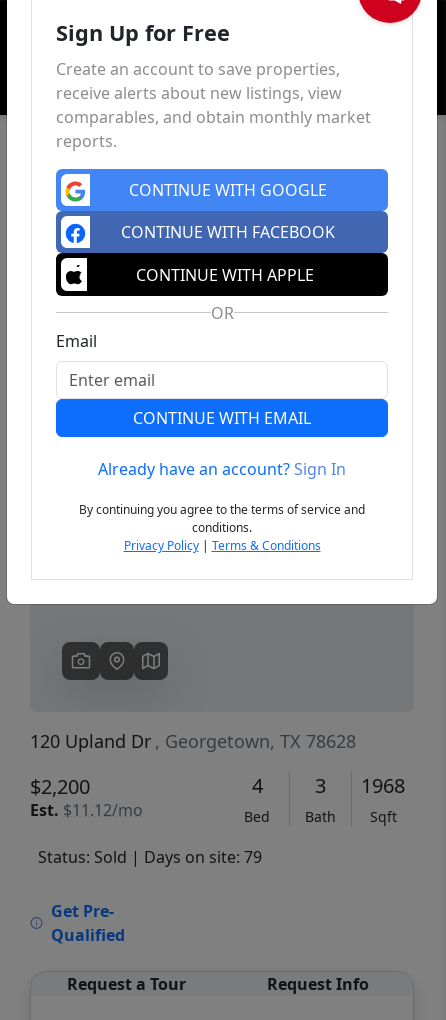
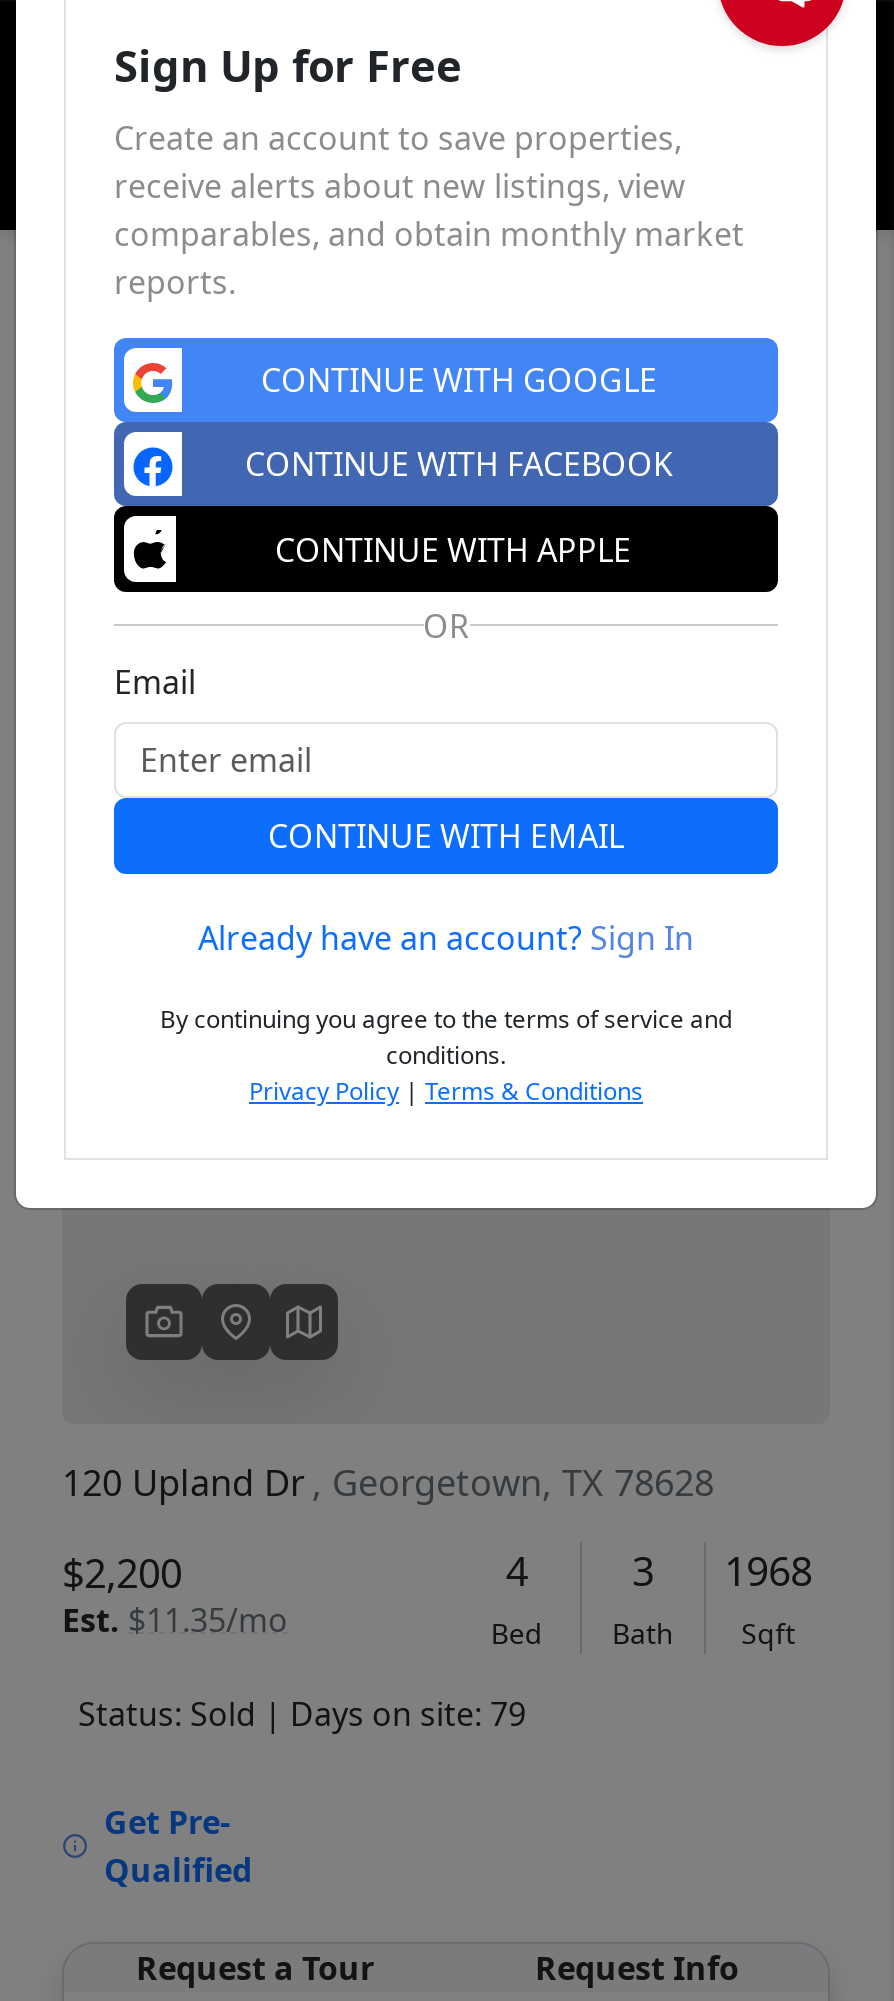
[30,799,143,821] Est. $11.12/mo -> [62,1597,288,1641] Est. $11.35/mo

